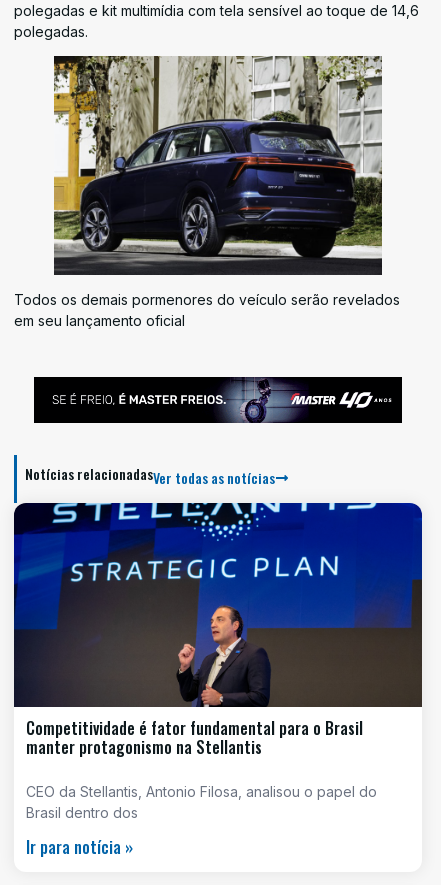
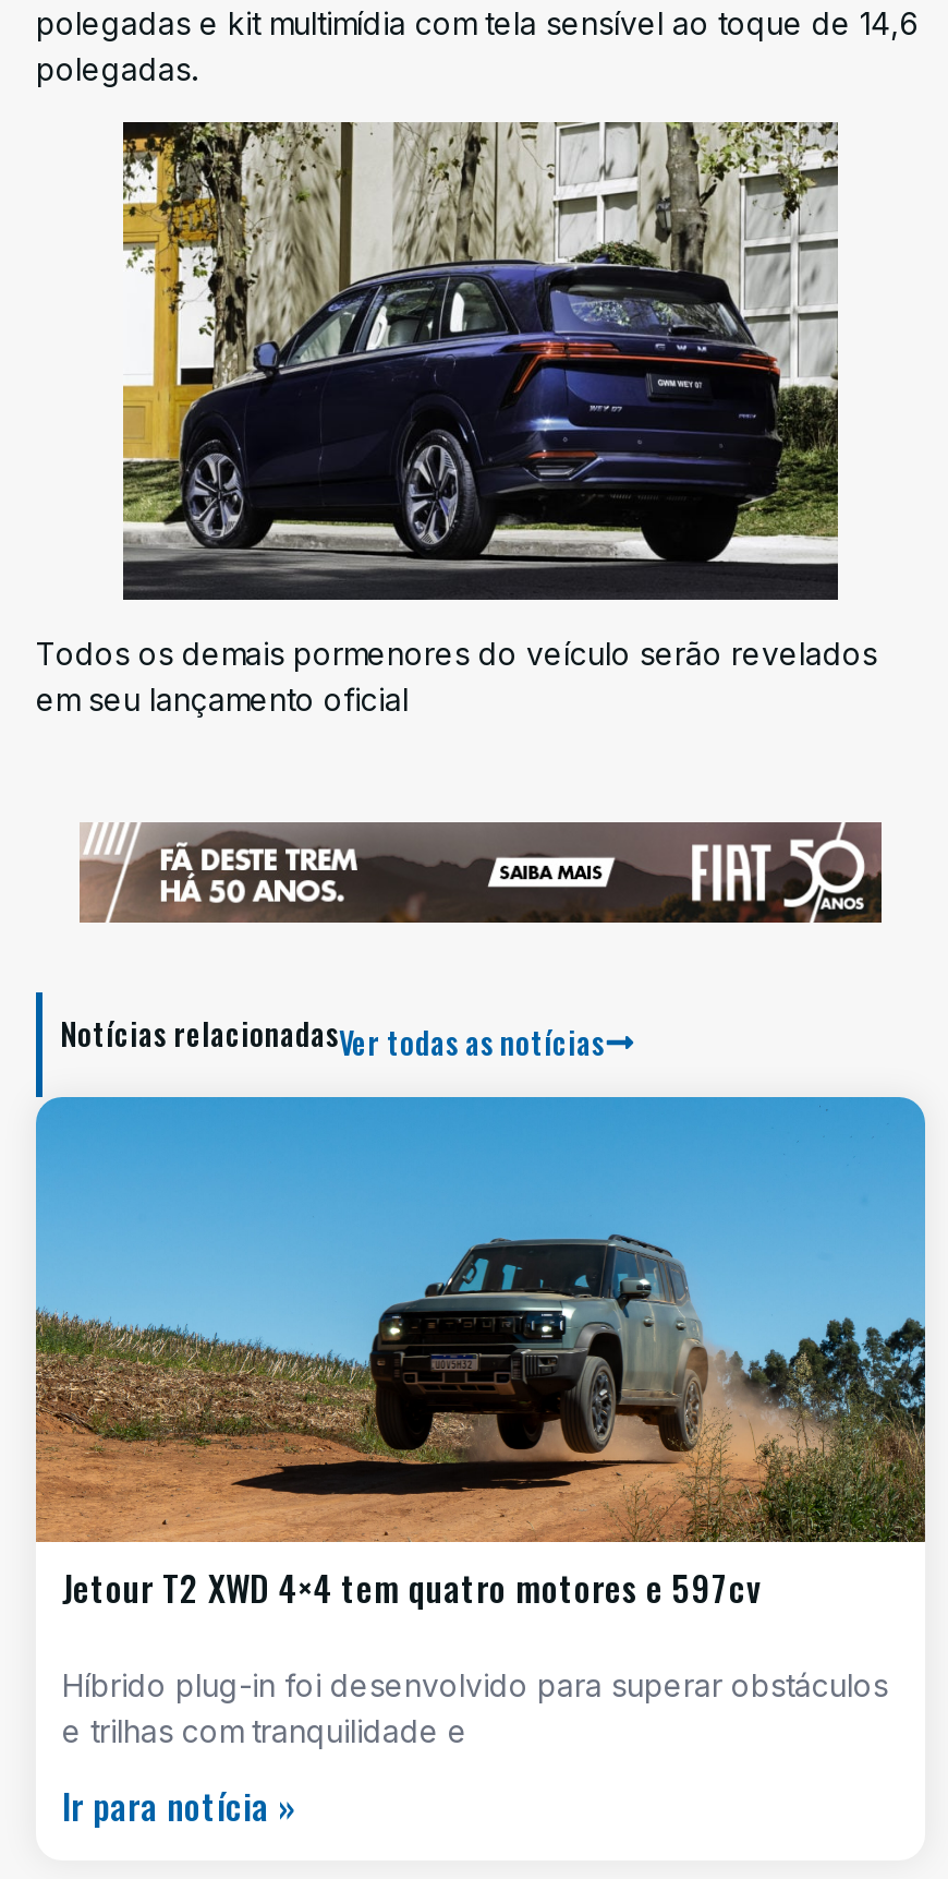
[33,376,403,424] [image] -> [80,820,884,925] [image]
[13,502,423,759] [image] | Competitividade é fator fundamental para o Brasil | manter protagonismo na Stellantis -> [34,1095,927,1613] [image] | Jetour T2 XWD 4×4 tem quatro motores e 597cv
[26,783,377,821] CEO da Stellantis, Antonio Filosa, analisou o papel do | Brasil dentro dos -> [62,1666,888,1749] Híbrido plug-in foi desenvolvido para superar obstáculos | e trilhas com tranquilidade e

